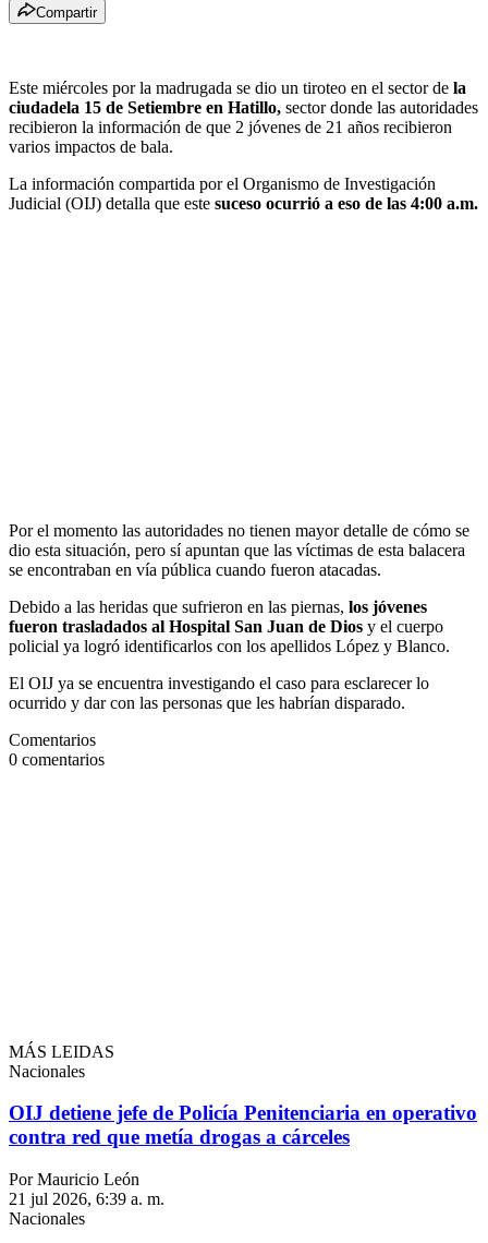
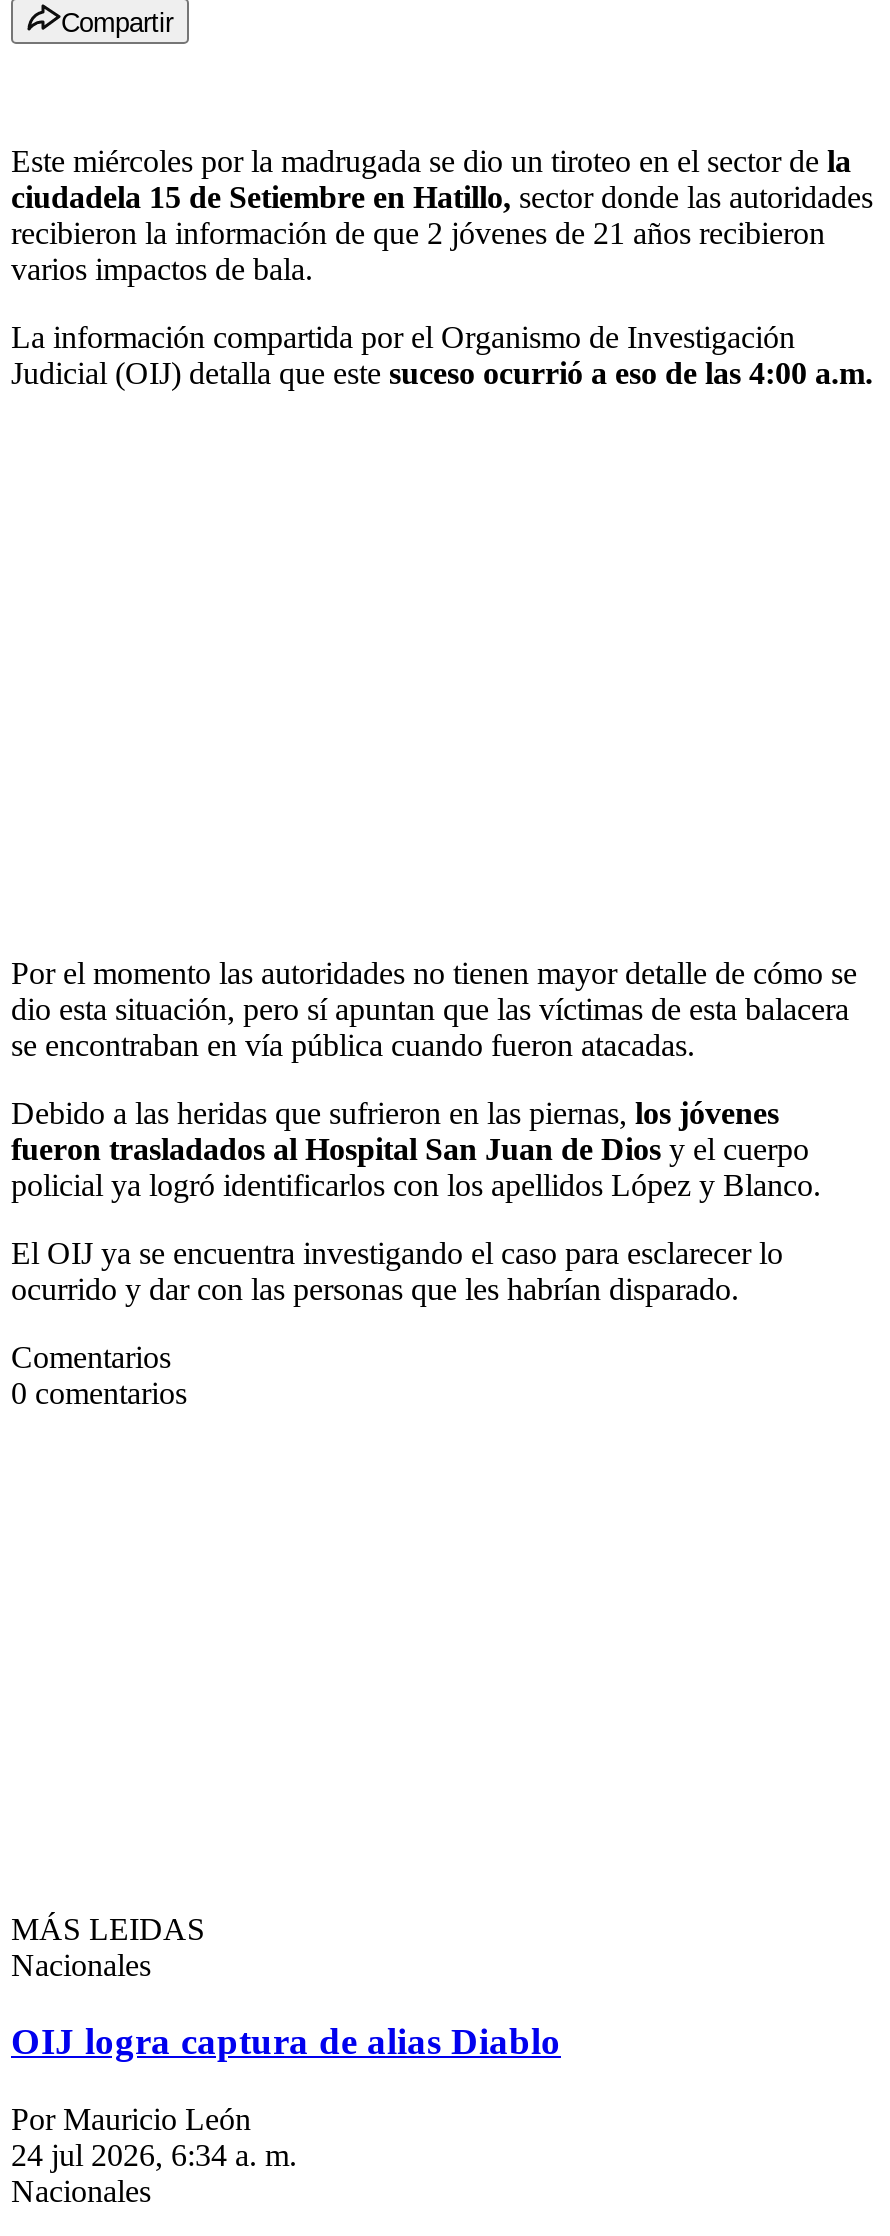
[9,1102,477,1149] OIJ detiene jefe de Policía Penitenciaria en operativo | contra red que metía drogas a cárceles -> [11,2021,561,2063] OIJ logra captura de alias Diablo
[9,1190,164,1208] 21 jul 2026, 6:39 a. m. -> [11,2138,297,2172] 24 jul 2026, 6:34 a. m.

